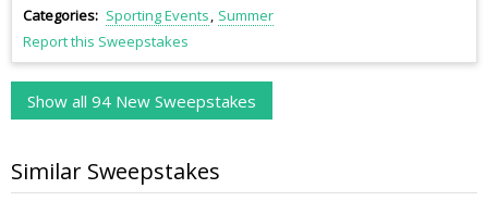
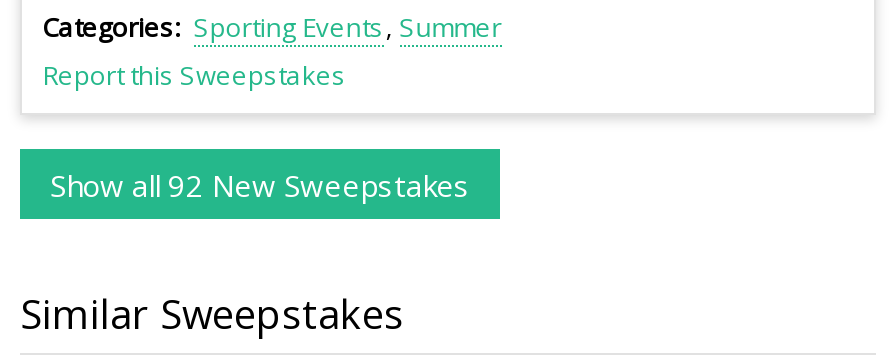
[27,90,256,112] Show all 94 New Sweepstakes -> [50,165,470,205] Show all 92 New Sweepstakes

